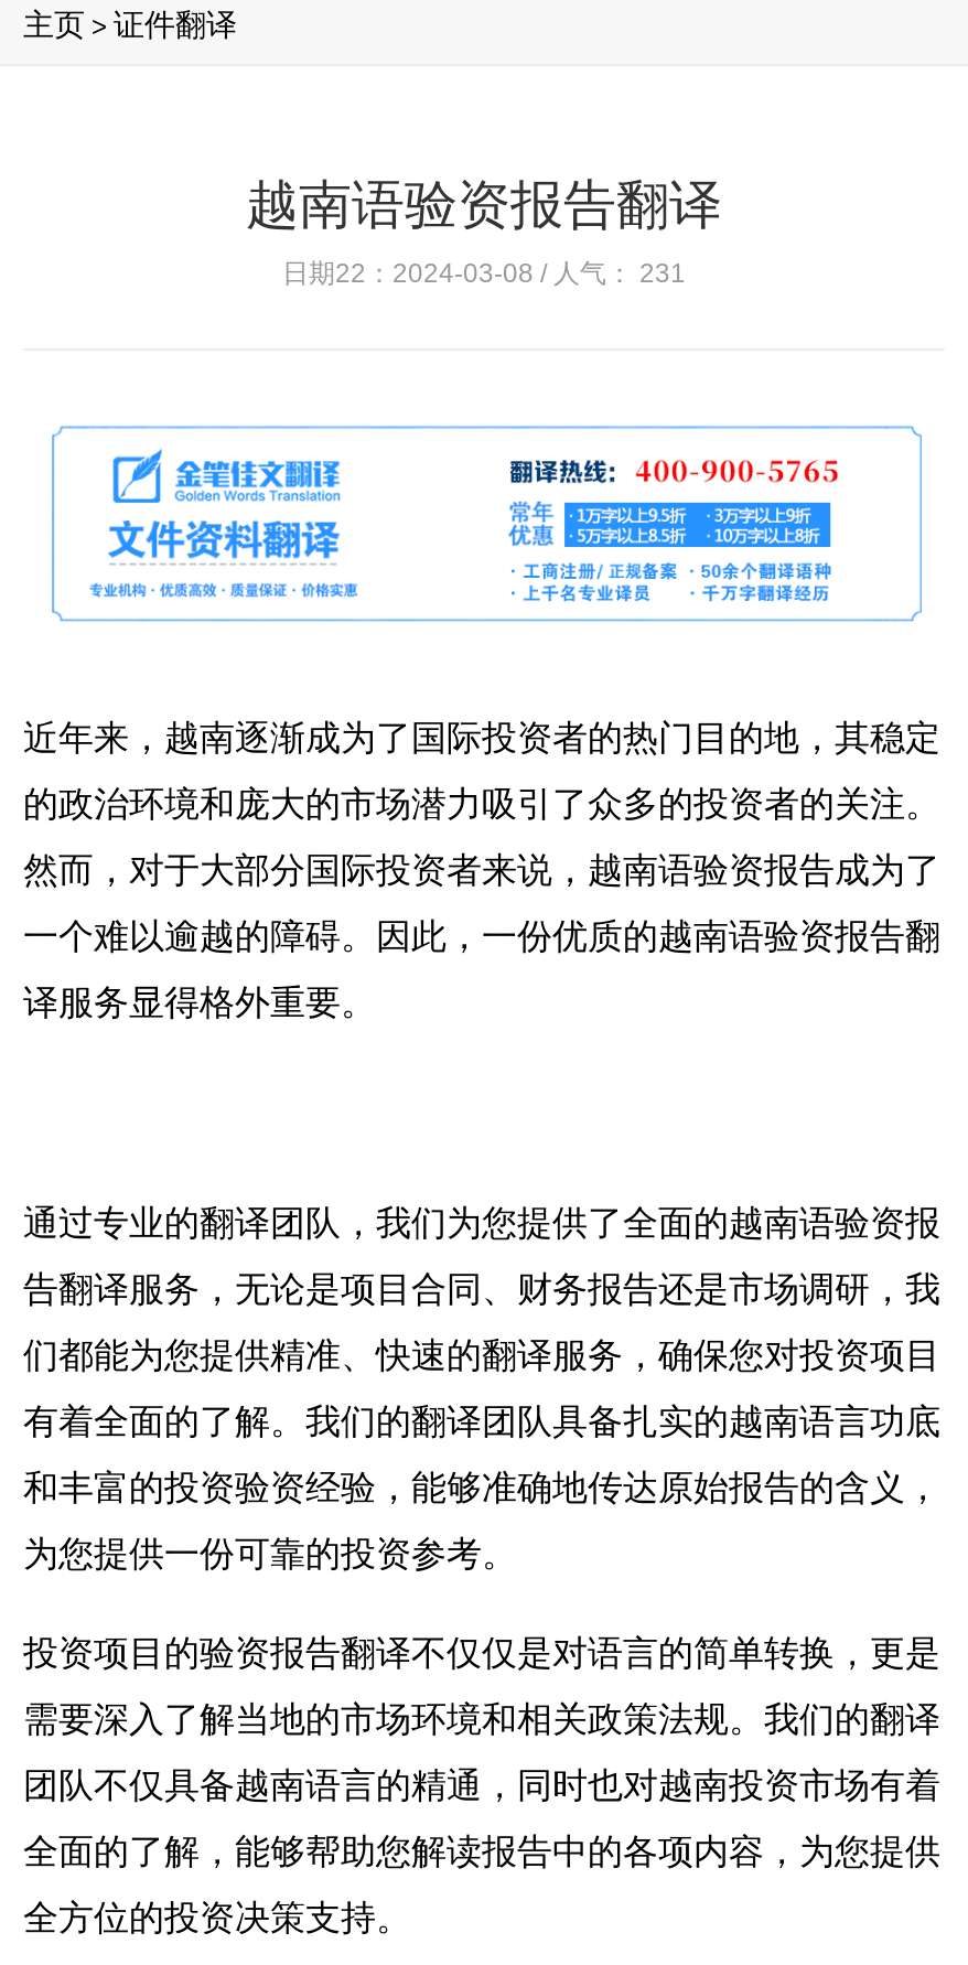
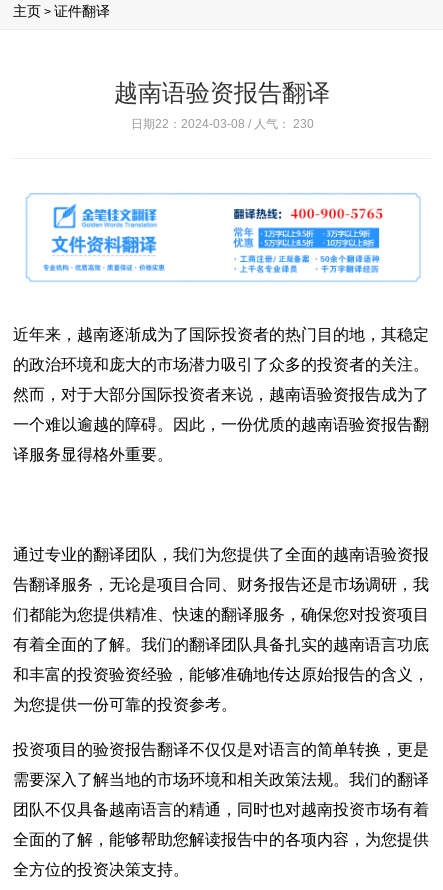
[282,257,686,288] 日期22：2024-03-08 / 人气：231 -> [130,117,313,131] 日期22：2024-03-08 / 人气：230

